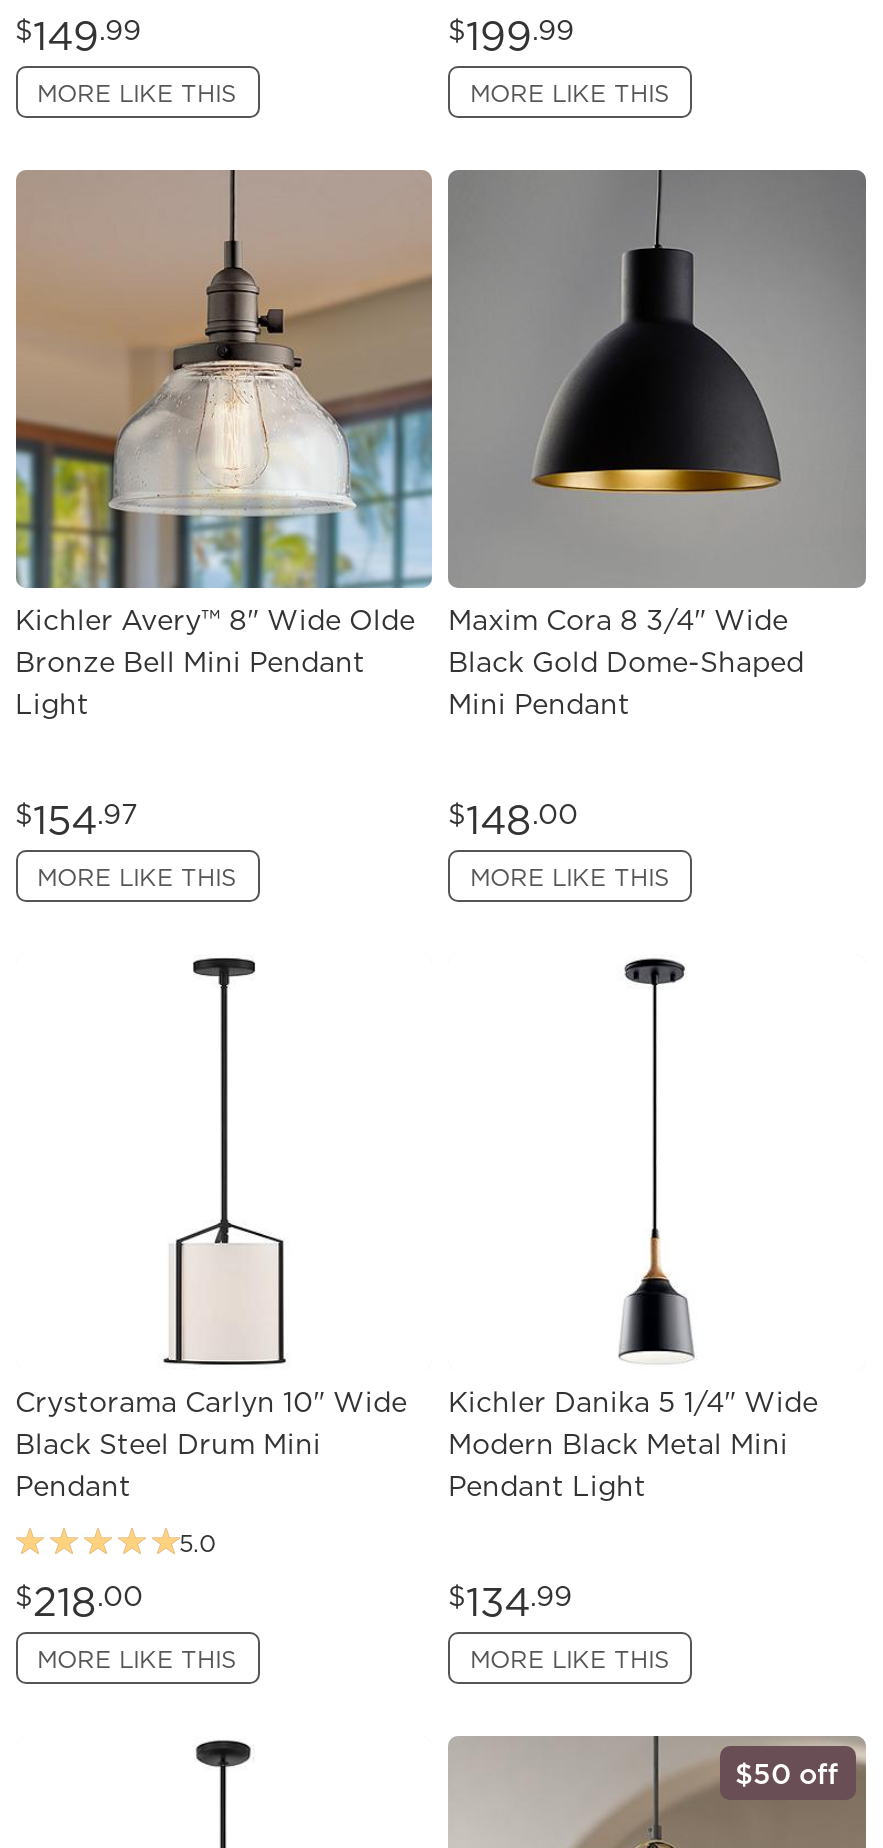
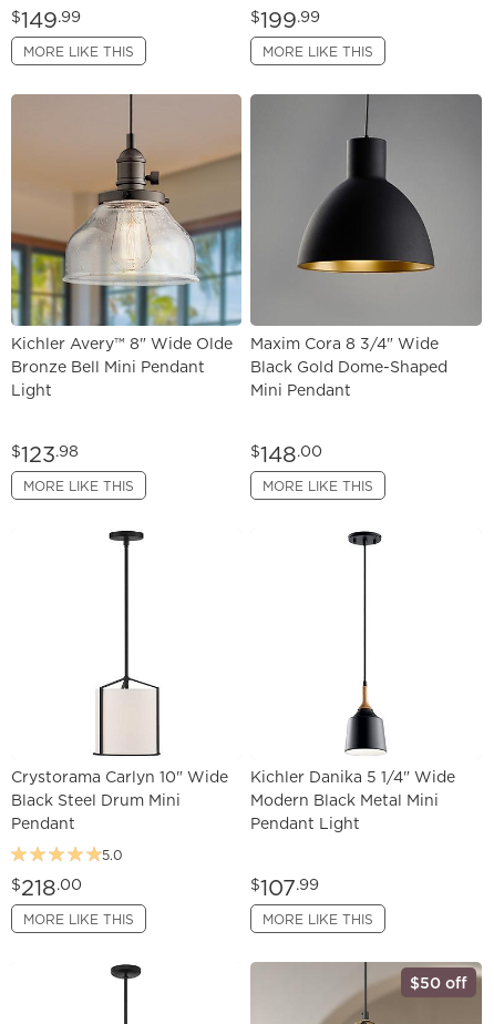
[15,791,137,847] $154.97 -> [11,438,78,469] $123.98
[448,1574,572,1630] $134.99 -> [250,872,319,903] $107.99

